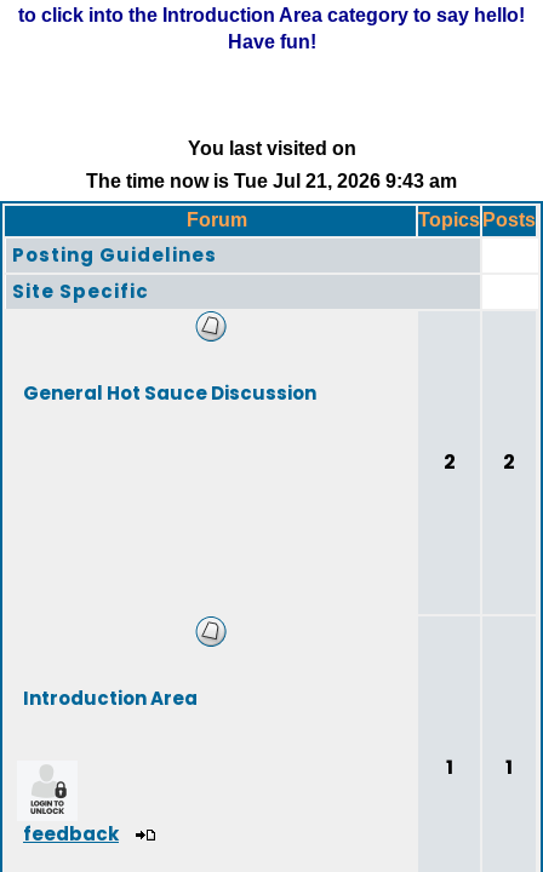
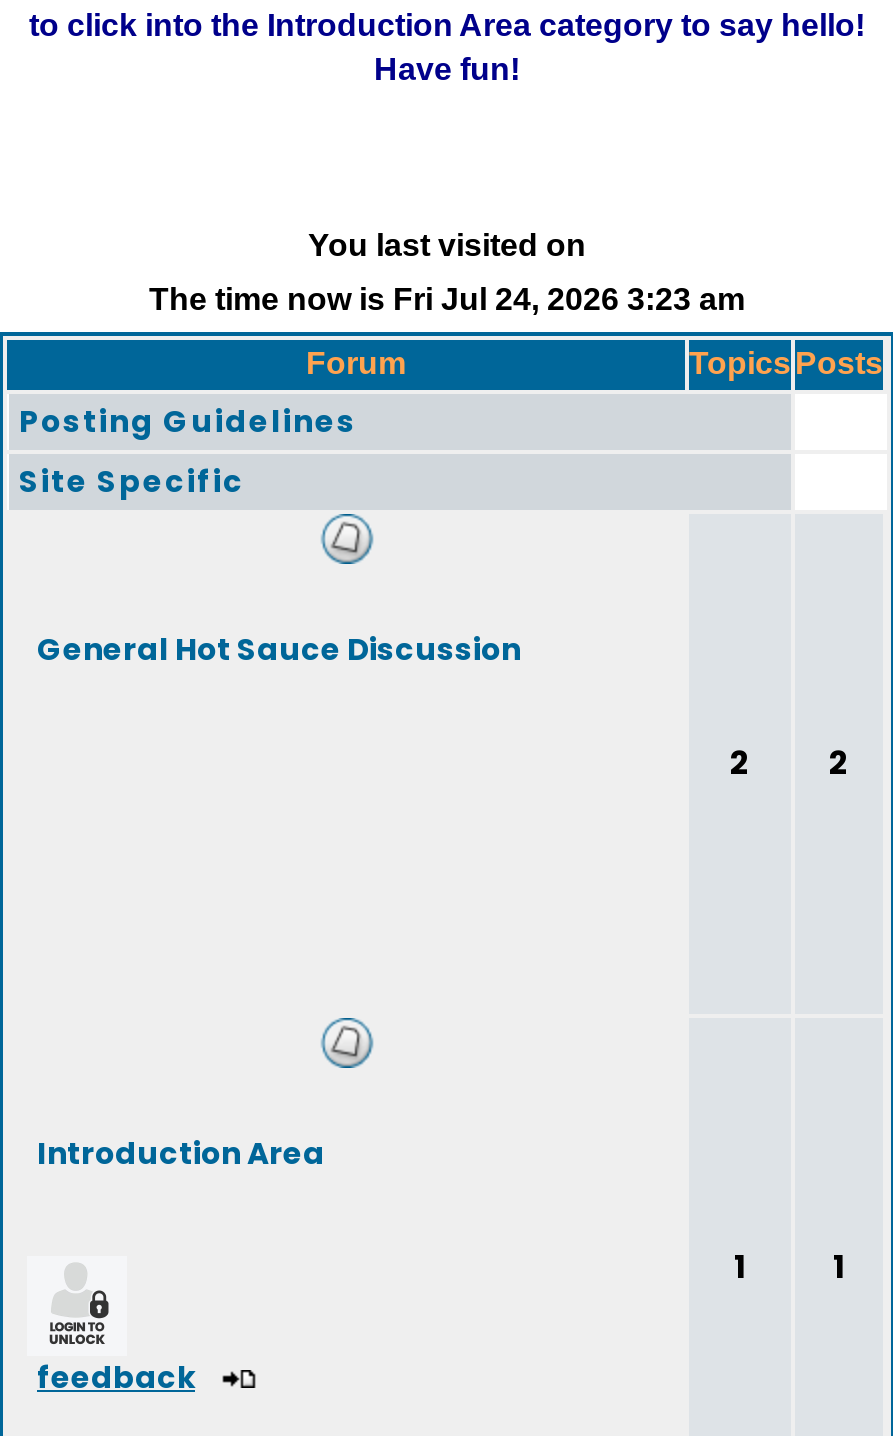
[86,171,457,191] The time now is Tue Jul 21, 2026 9:43 am -> [149,282,745,316] The time now is Fri Jul 24, 2026 3:23 am

